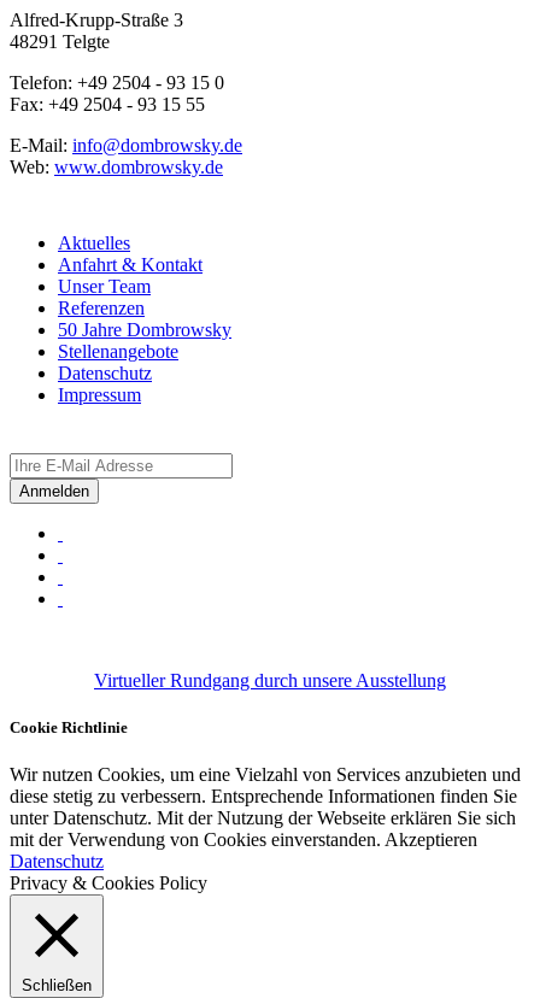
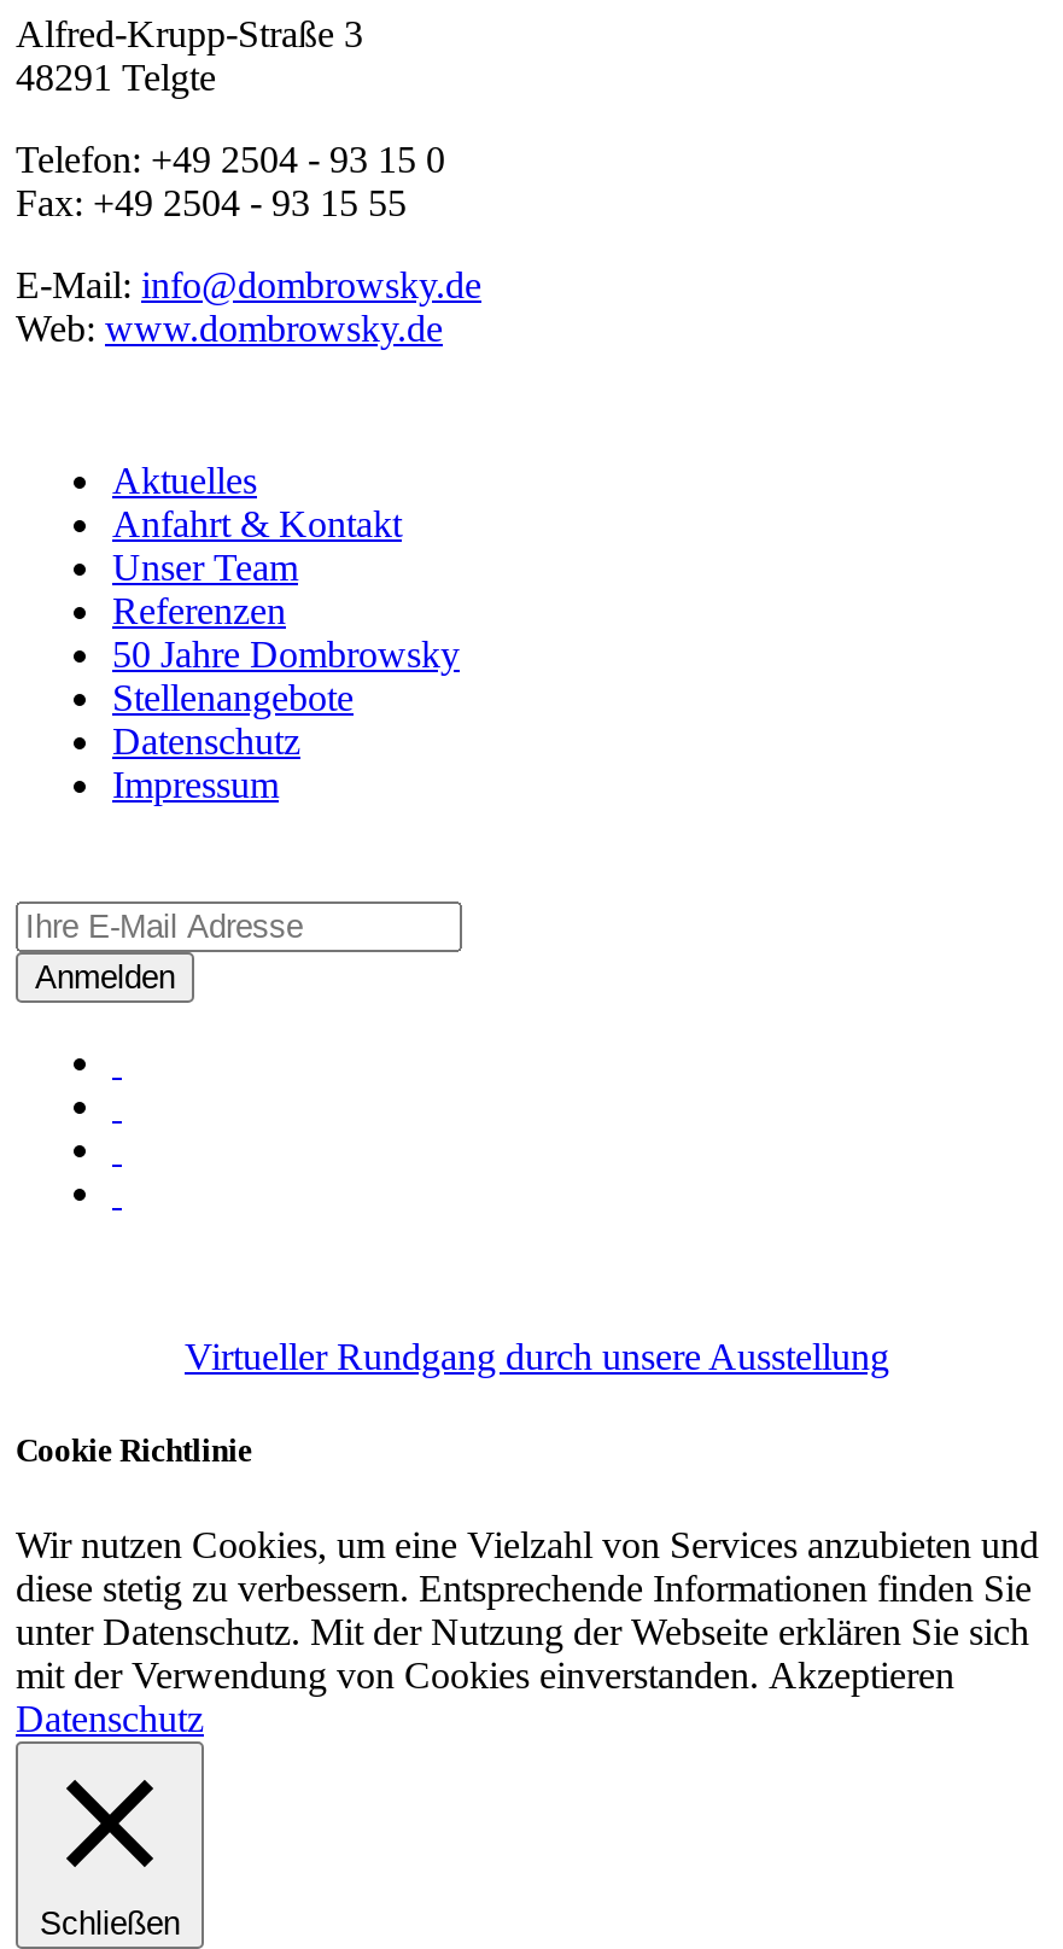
[10,873,207,893] Privacy & Cookies Policy -> none

